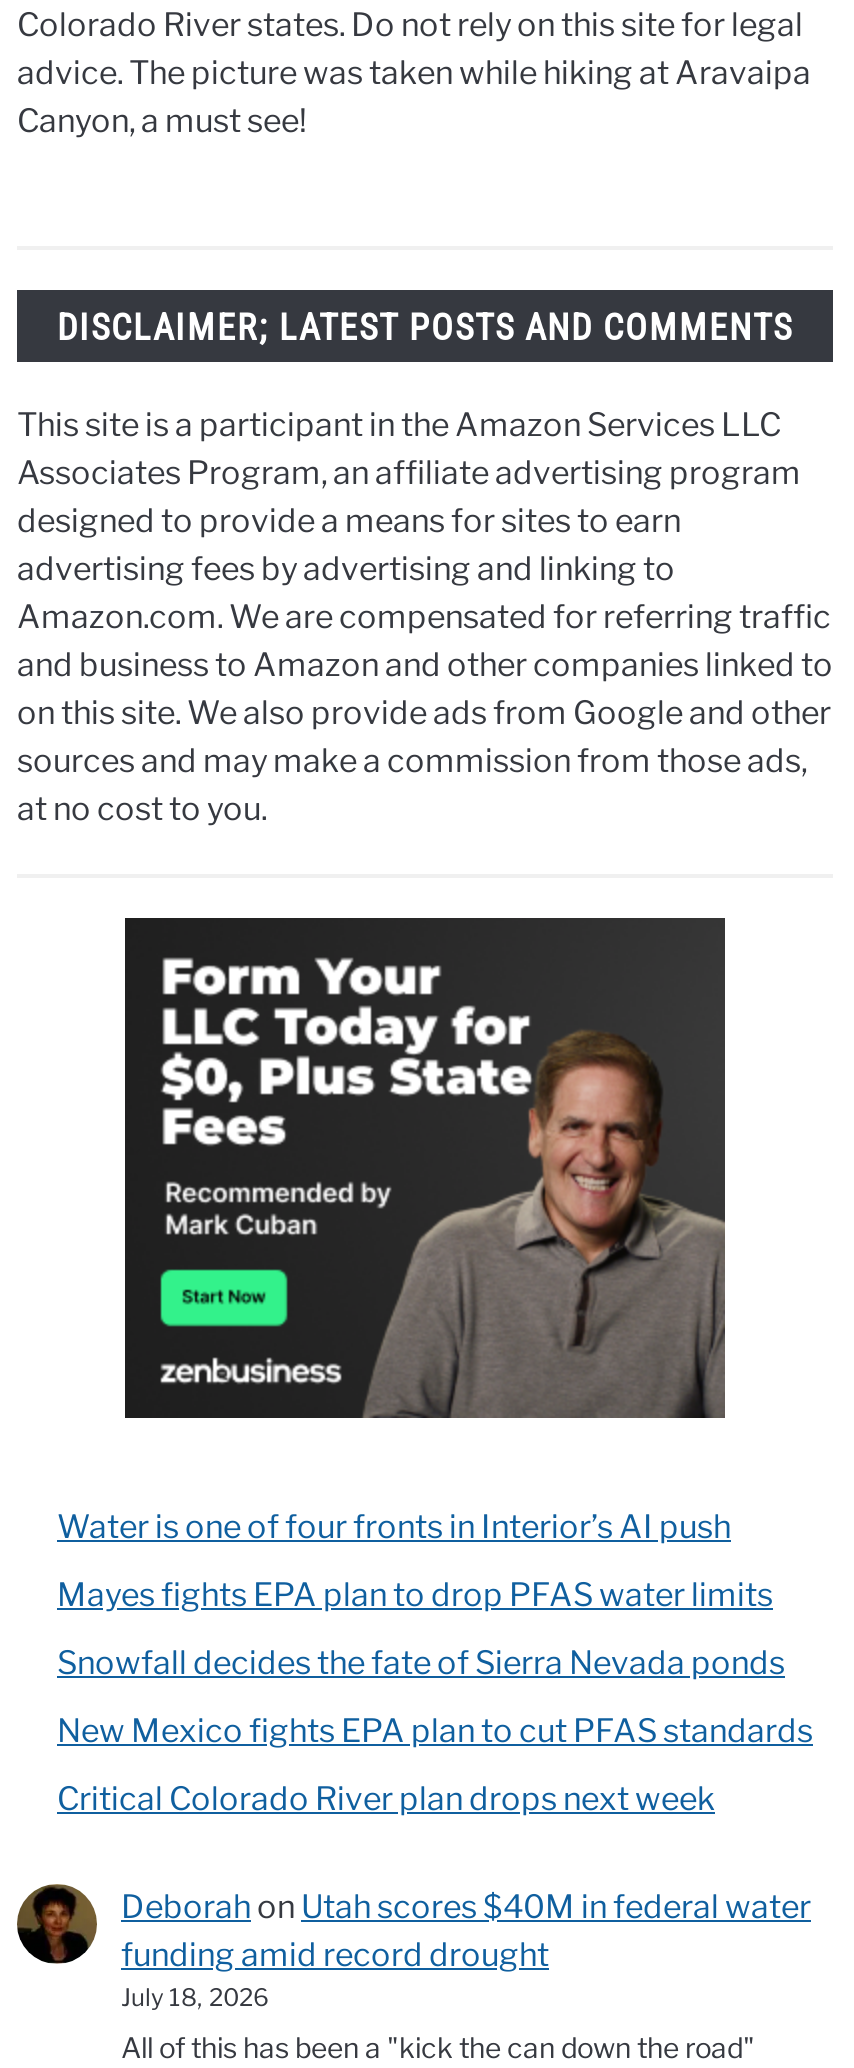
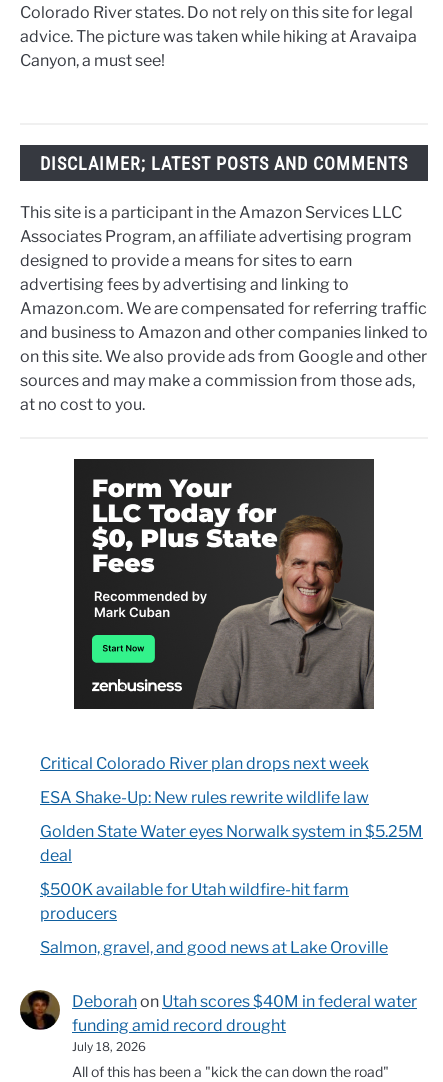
[57,1508,813,1750] Water is one of four fronts in Interior’s AI push | Mayes fights EPA plan to drop PFAS water limits | Snowfall decides the fate of Sierra Nevada ponds | New Mexico fights EPA plan to cut PFAS standards -> none
moved [57,1780,715,1818] -> [40,754,369,773]: Critical Colorado River plan drops next week
none -> [40,788,423,957] ESA Shake-Up: New rules rewrite wildlife law | Golden State Water eyes Norwalk system in $5.25M | deal | $500K available for Utah wildfire-hit farm | producers | Salmon, gravel, and good news at Lake Oroville

